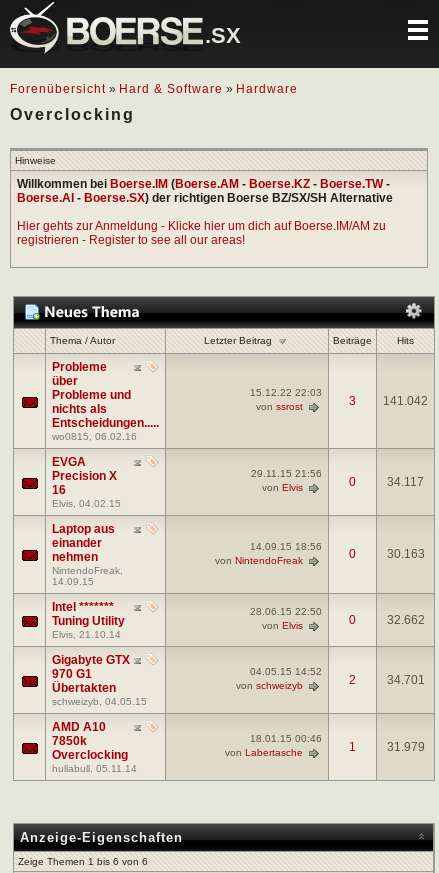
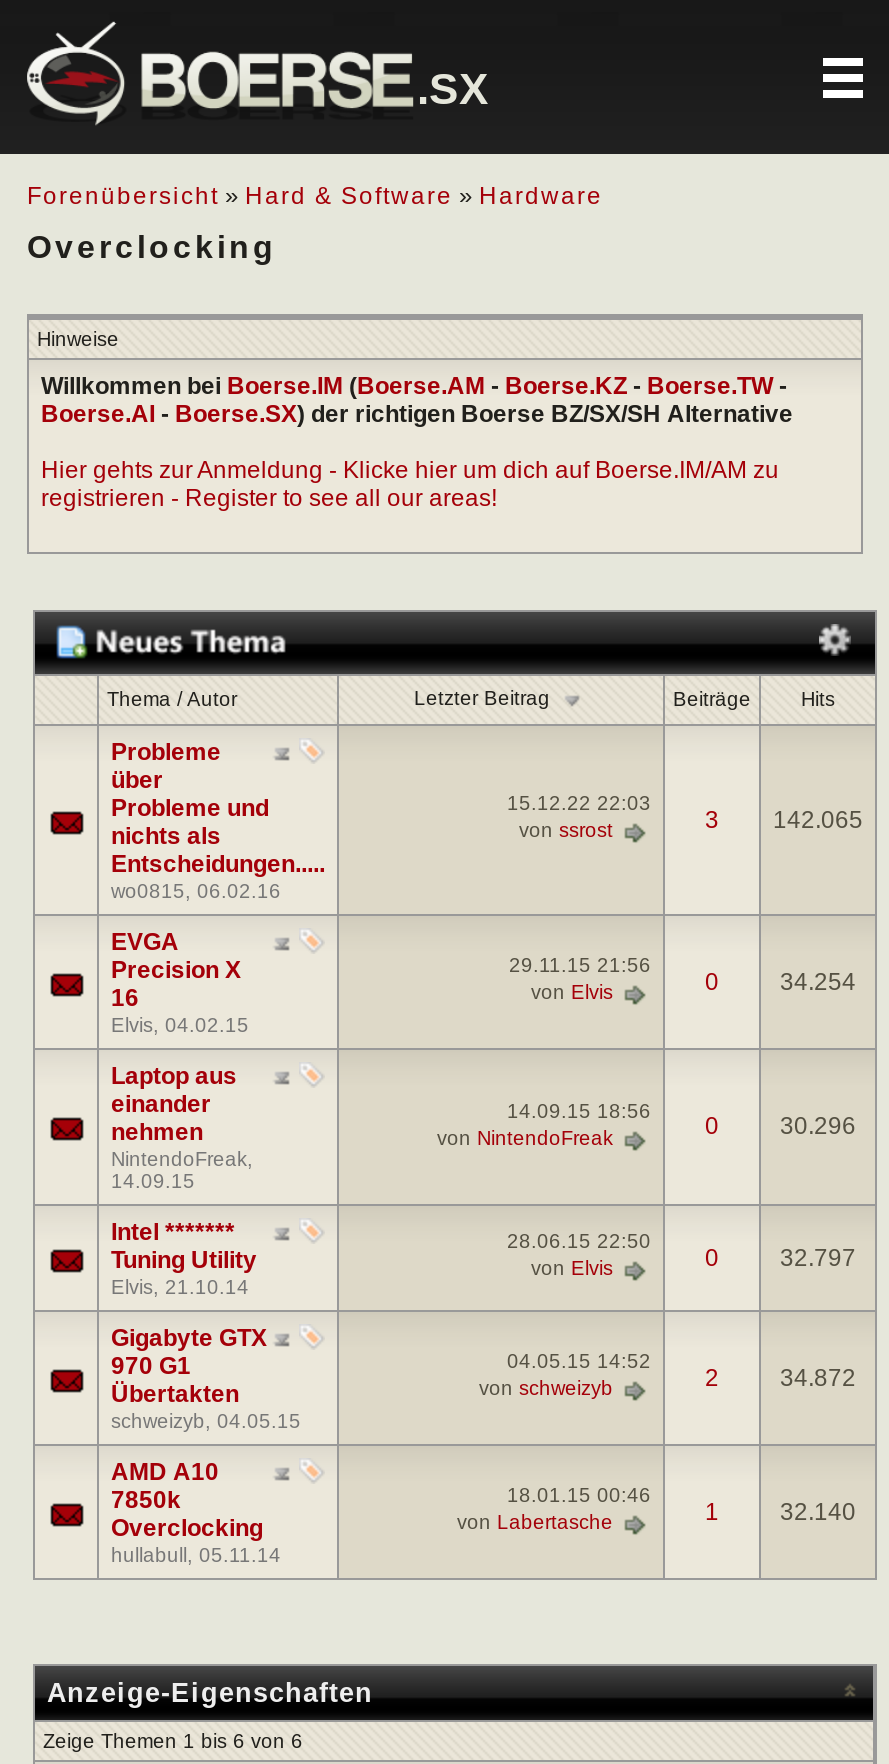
[349,394,428,408] 3 141.042 -> [705,805,863,833] 3 142.065
[387,475,424,489] 34.117 -> [780,967,856,995] 34.254
[386,547,424,561] 30.163 -> [780,1111,856,1139] 30.296
[386,613,424,627] 32.662 -> [780,1243,856,1271] 32.797
[386,673,424,687] 34.701 -> [780,1363,856,1391] 34.872
[386,740,424,754] 31.979 -> [780,1497,856,1525] 32.140

